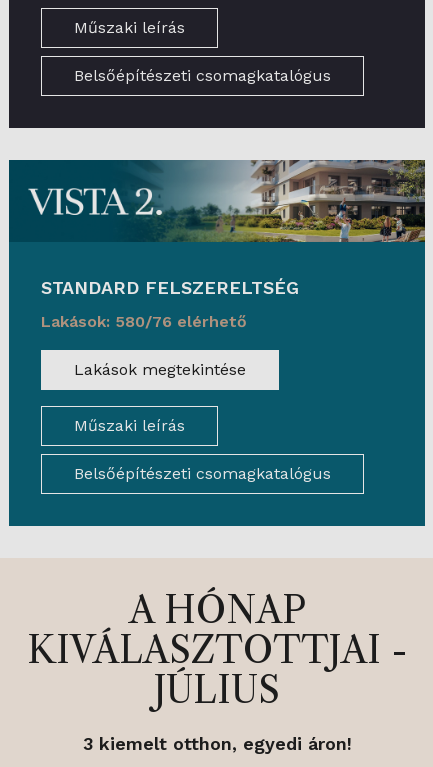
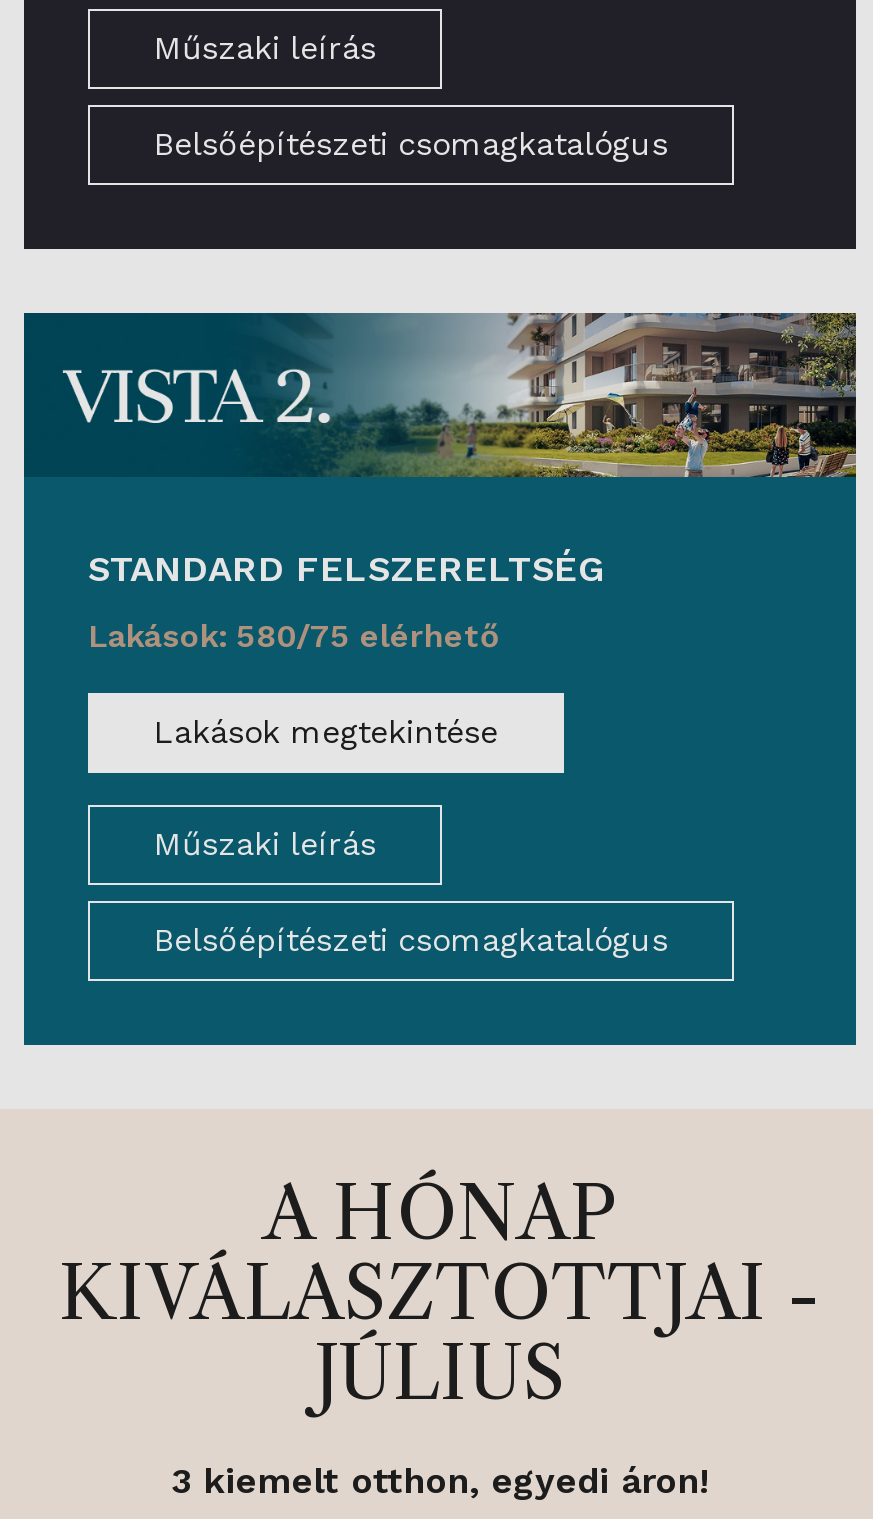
[41,311,247,330] Lakások: 580/76 elérhető -> [88,616,500,654] Lakások: 580/75 elérhető

